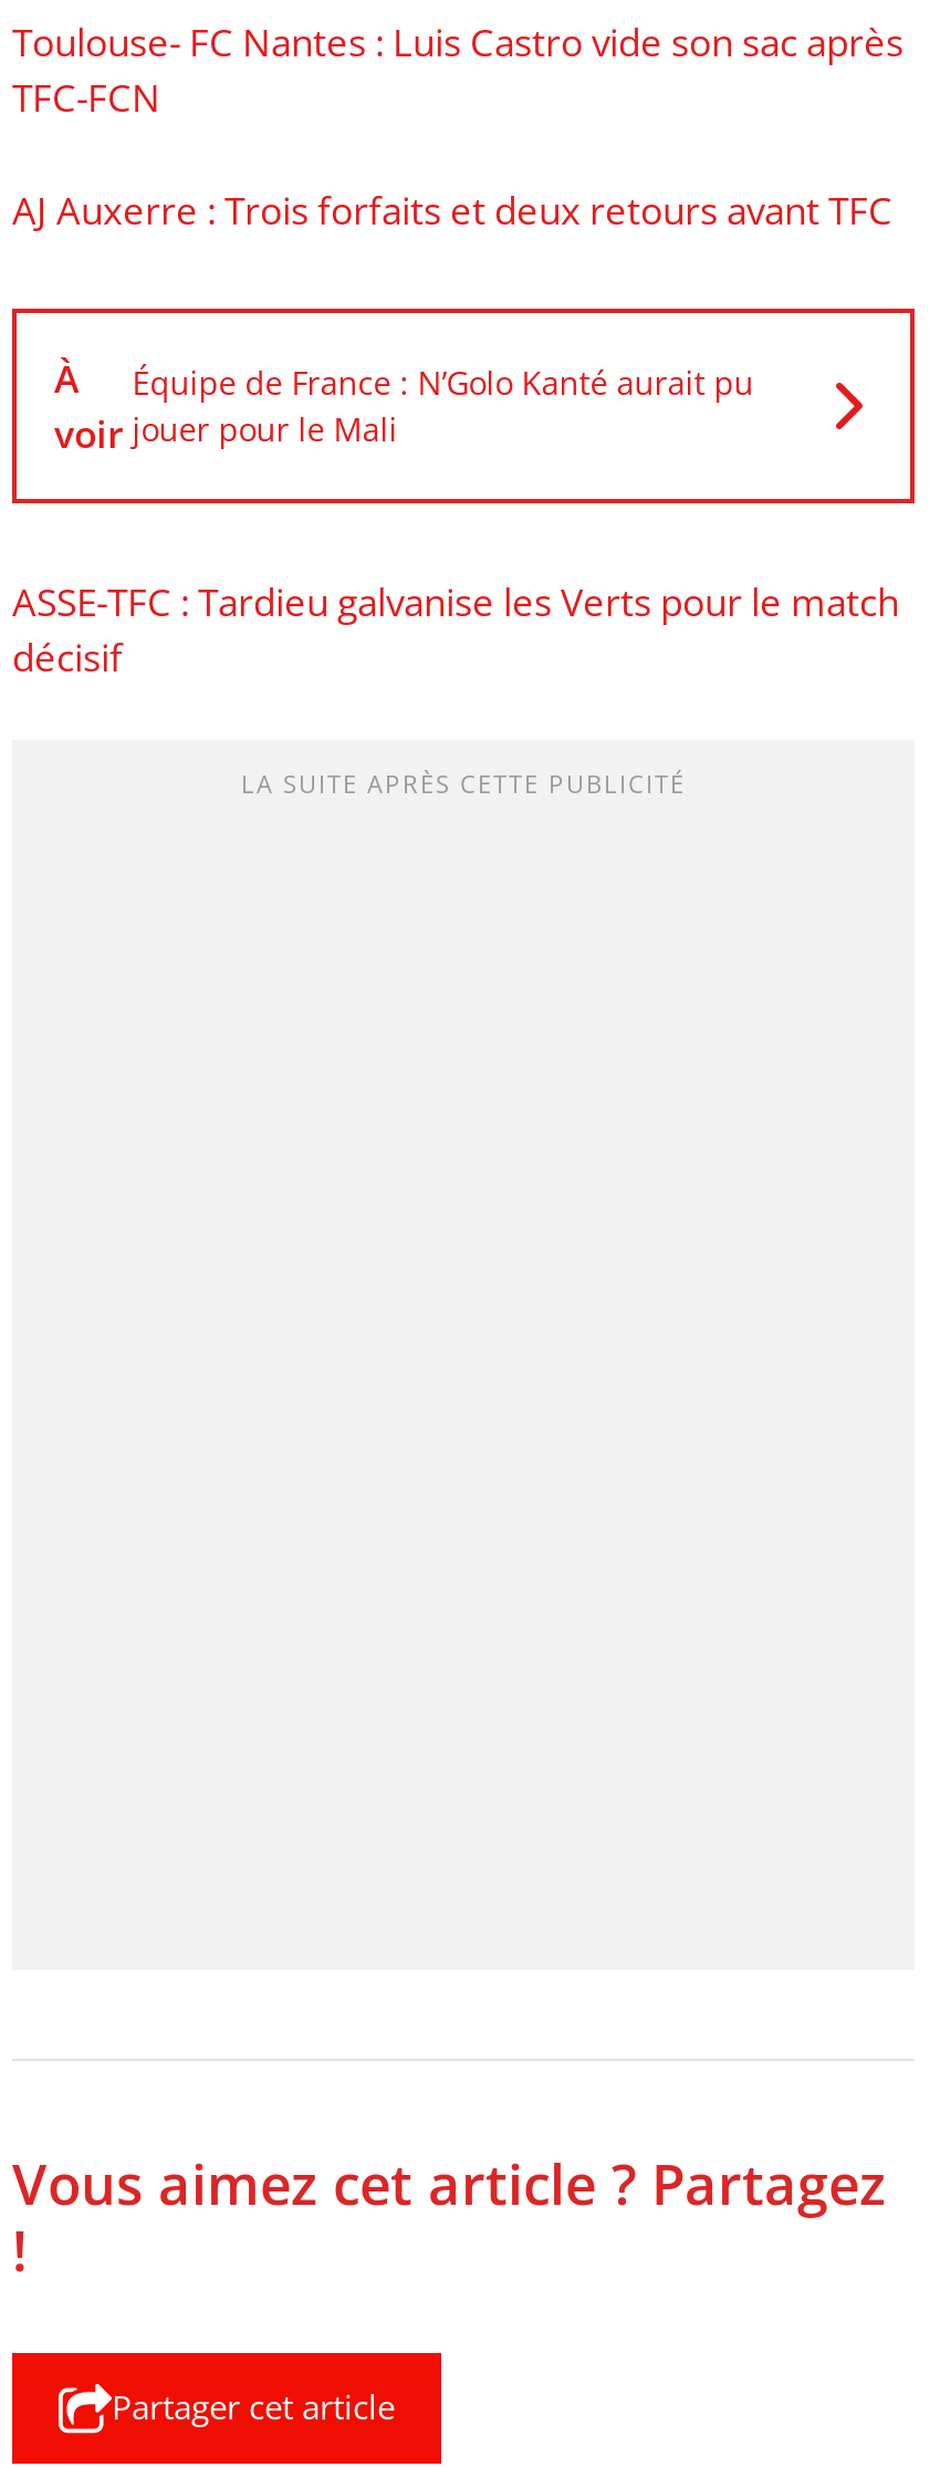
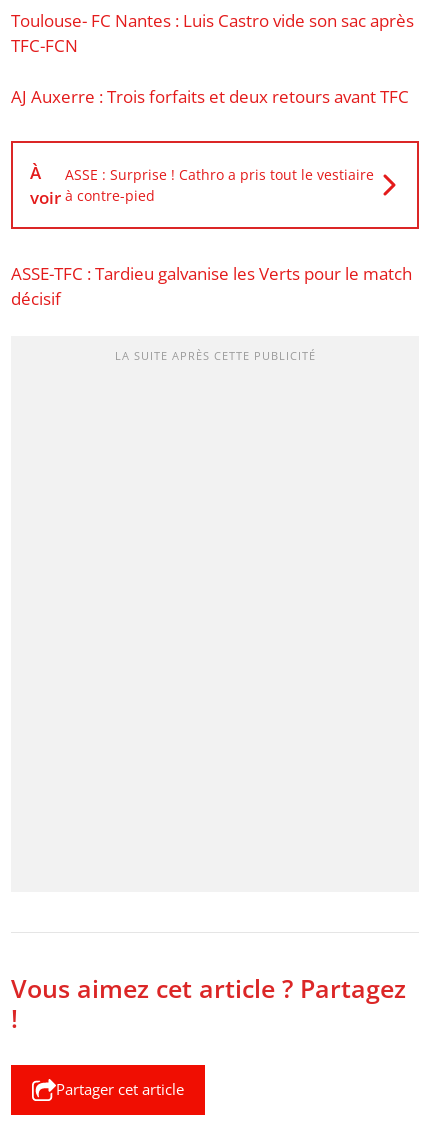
[132,361,754,449] Équipe de France : N’Golo Kanté aurait pu | jouer pour le Mali -> [65,164,374,204] ASSE : Surprise ! Cathro a pris tout le vestiaire | à contre-pied

